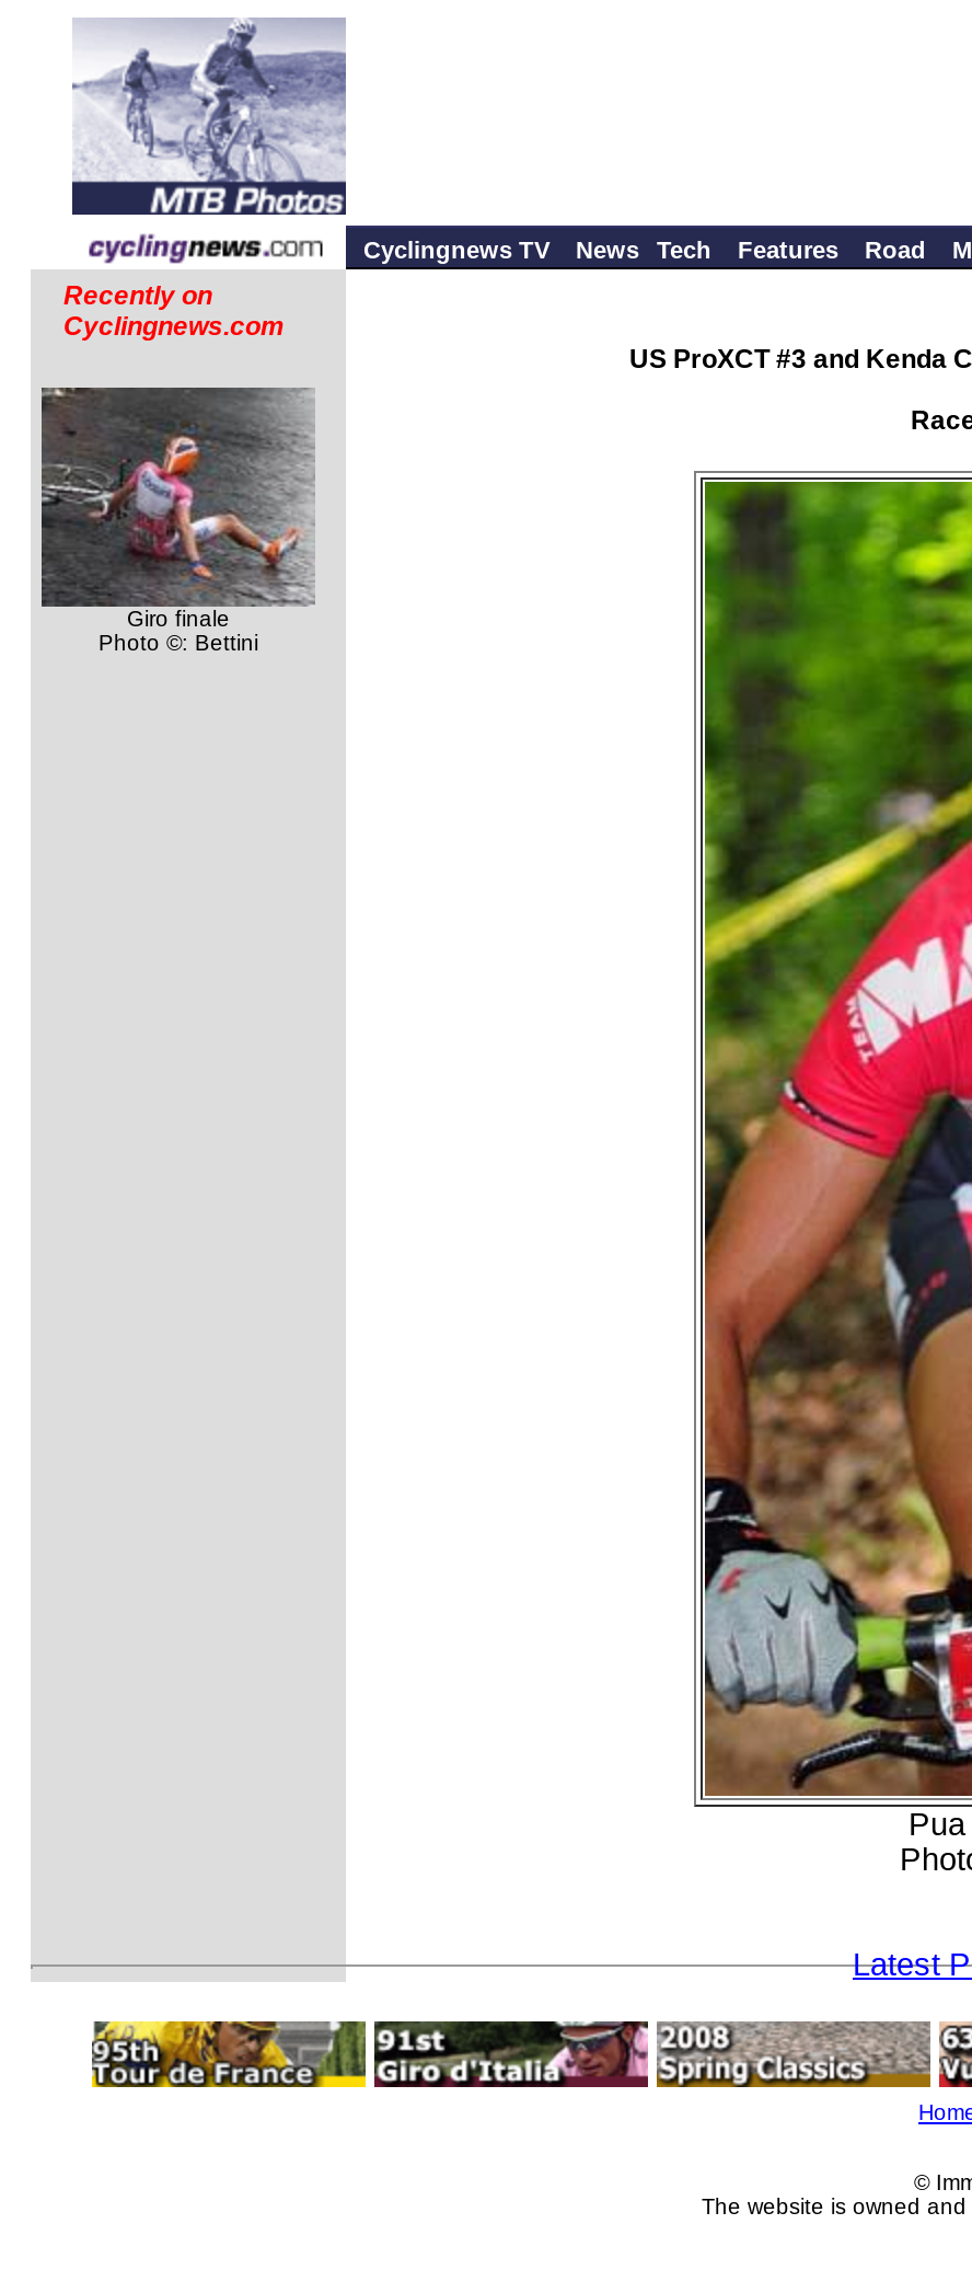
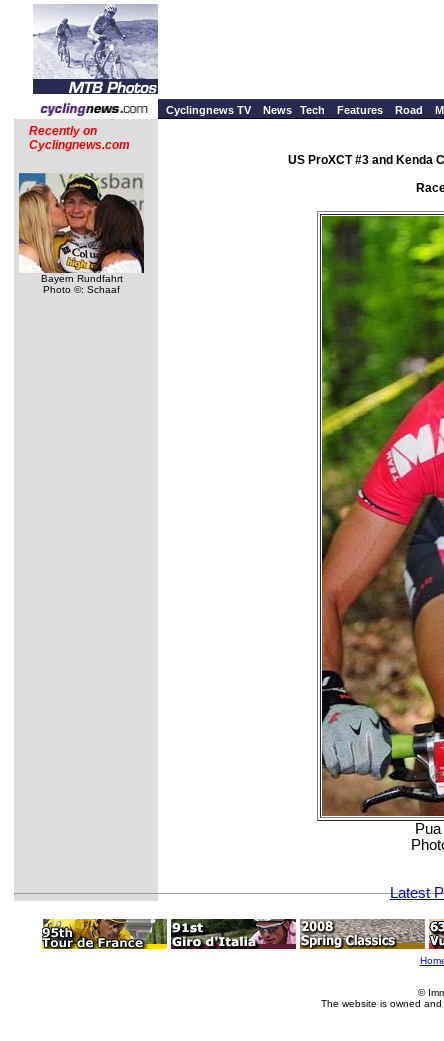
[39,385,315,655] [image] | Giro finale | Photo ©: Bettini -> [18,172,145,295] [image] | Bayern Rundfahrt | Photo ©: Schaaf

